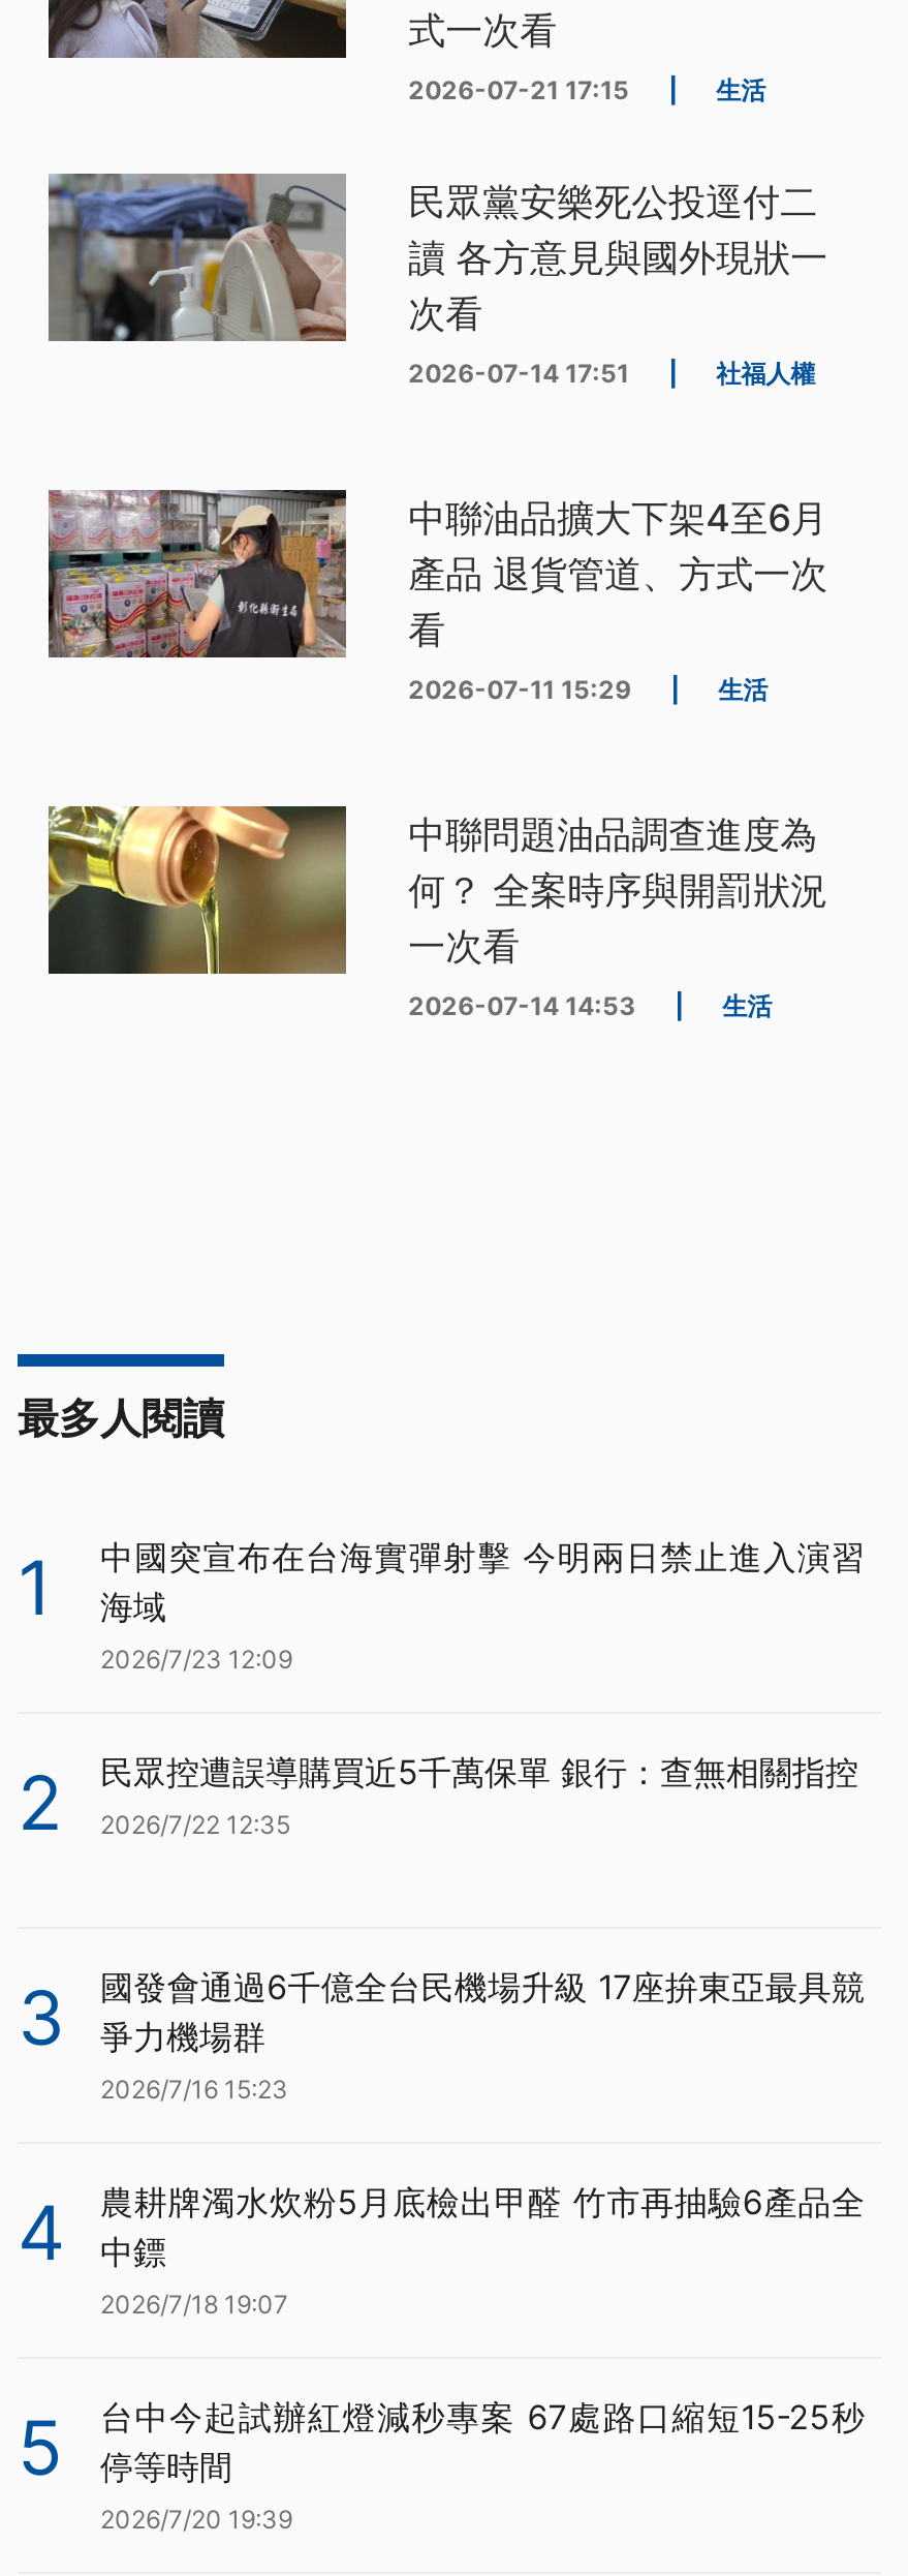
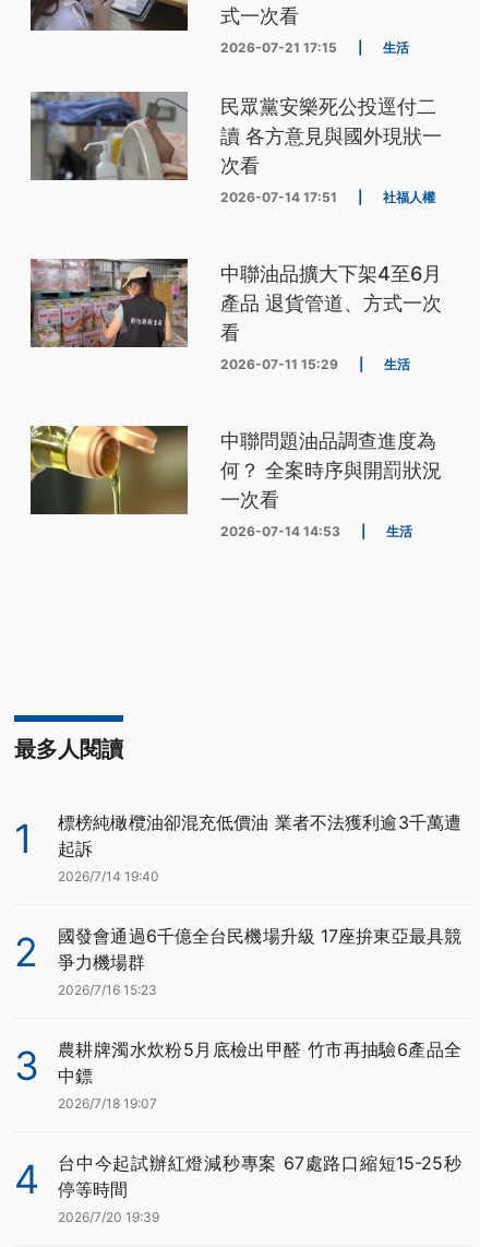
[100,1536,865,1675] 中國突宣布在台海實彈射擊 今明兩日禁止進入演習 | 海域 | 2026/7/23 12:09 -> [58,811,461,885] 標榜純橄欖油卻混充低價油 業者不法獲利逾3千萬遭 | 起訴 | 2026/7/14 19:40
[18,1751,858,2063] 民眾控遭誤導購買近5千萬保單 銀行：查無相關指控 | 2026/7/22 12:35 | 3 -> none
[18,2181,865,2278] 4 農耕牌濁水炊粉5月底檢出甲醛 竹市再抽驗6產品全 中鏢 -> [14,1039,461,1090] 3 農耕牌濁水炊粉5月底檢出甲醛 竹市再抽驗6產品全 中鏢
[18,2396,865,2494] 5 台中今起試辦紅燈減秒專案 67處路口縮短15-25秒 停等時間 -> [14,1152,461,1203] 4 台中今起試辦紅燈減秒專案 67處路口縮短15-25秒 停等時間

